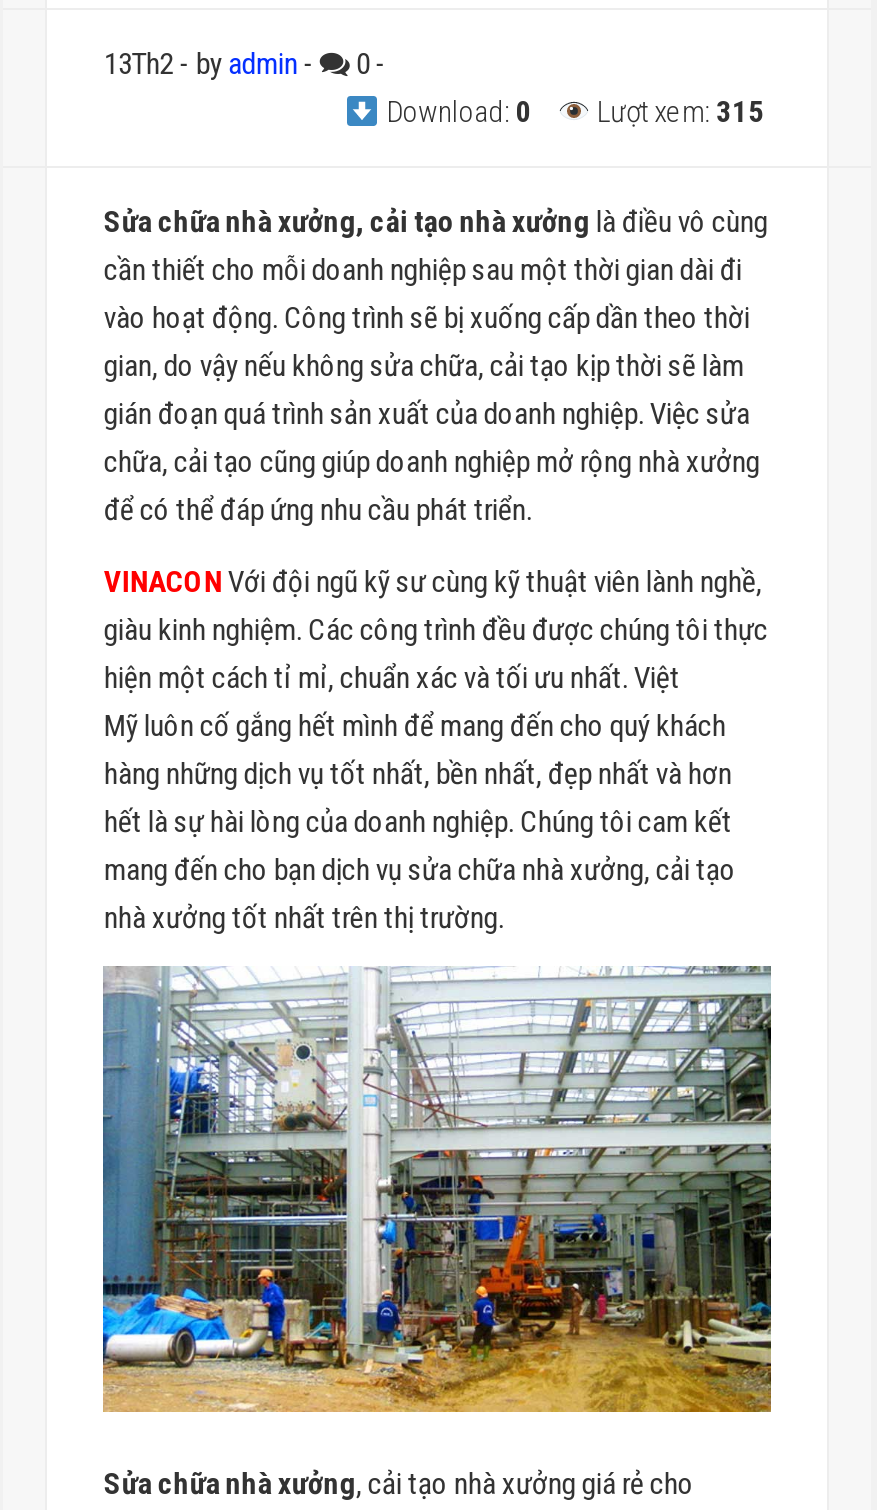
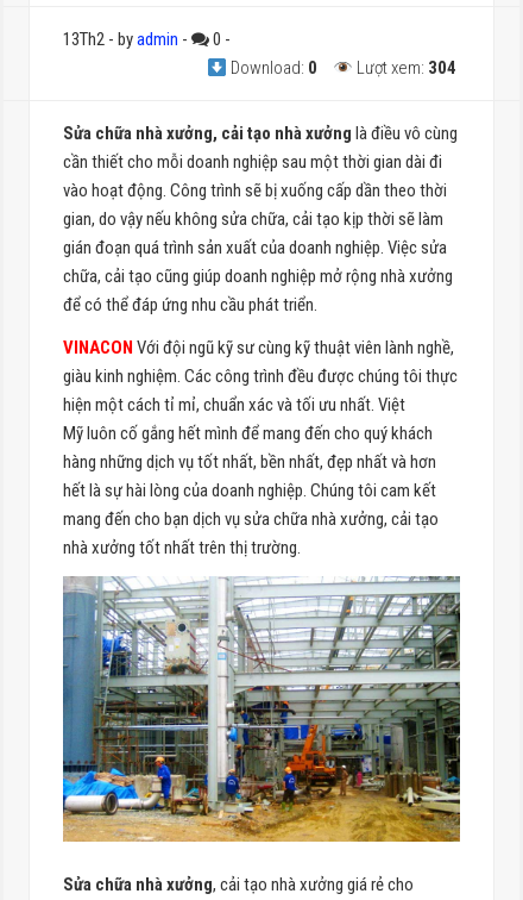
[380,95,764,131] Download: 0 Lượt xem: 315 -> [228,58,456,79] Download: 0 Lượt xem: 304

